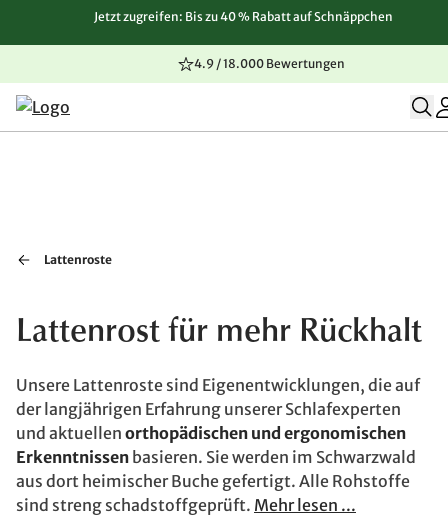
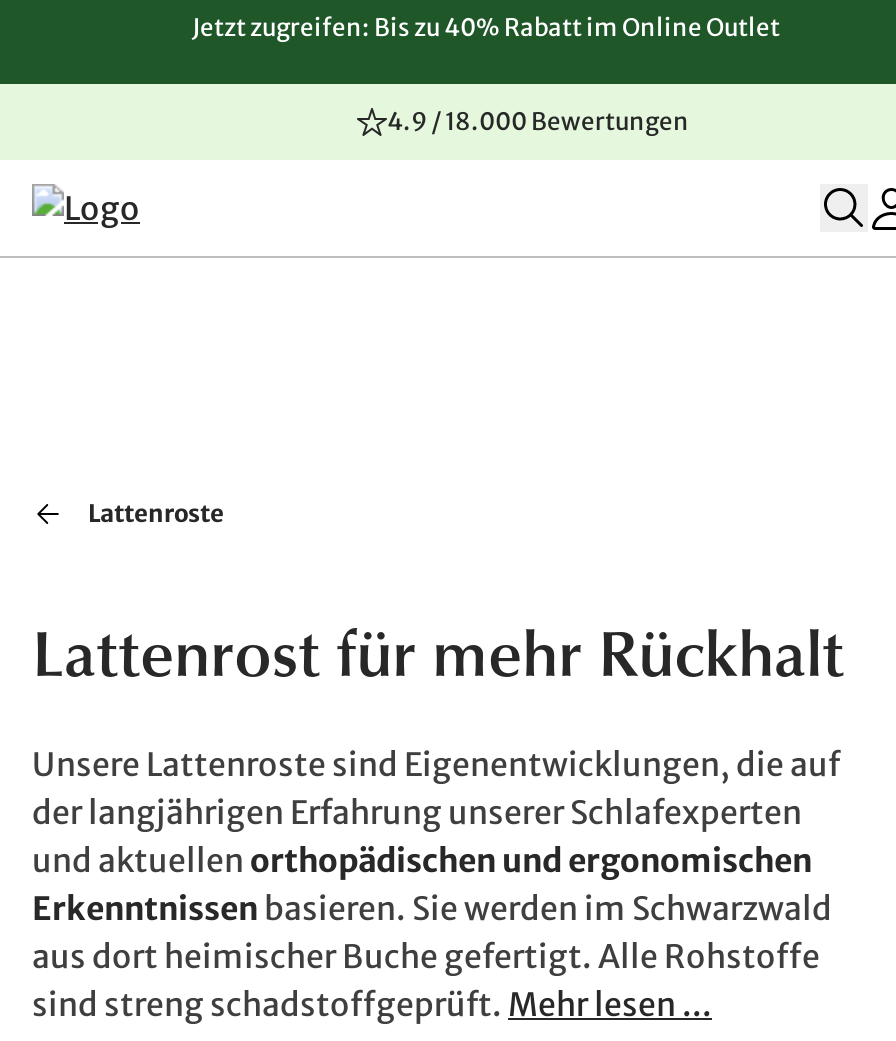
[93,9,392,24] Jetzt zugreifen: Bis zu 40 % Rabatt auf Schnäppchen -> [192,12,780,42] Jetzt zugreifen: Bis zu 40% Rabatt im Online Outlet

